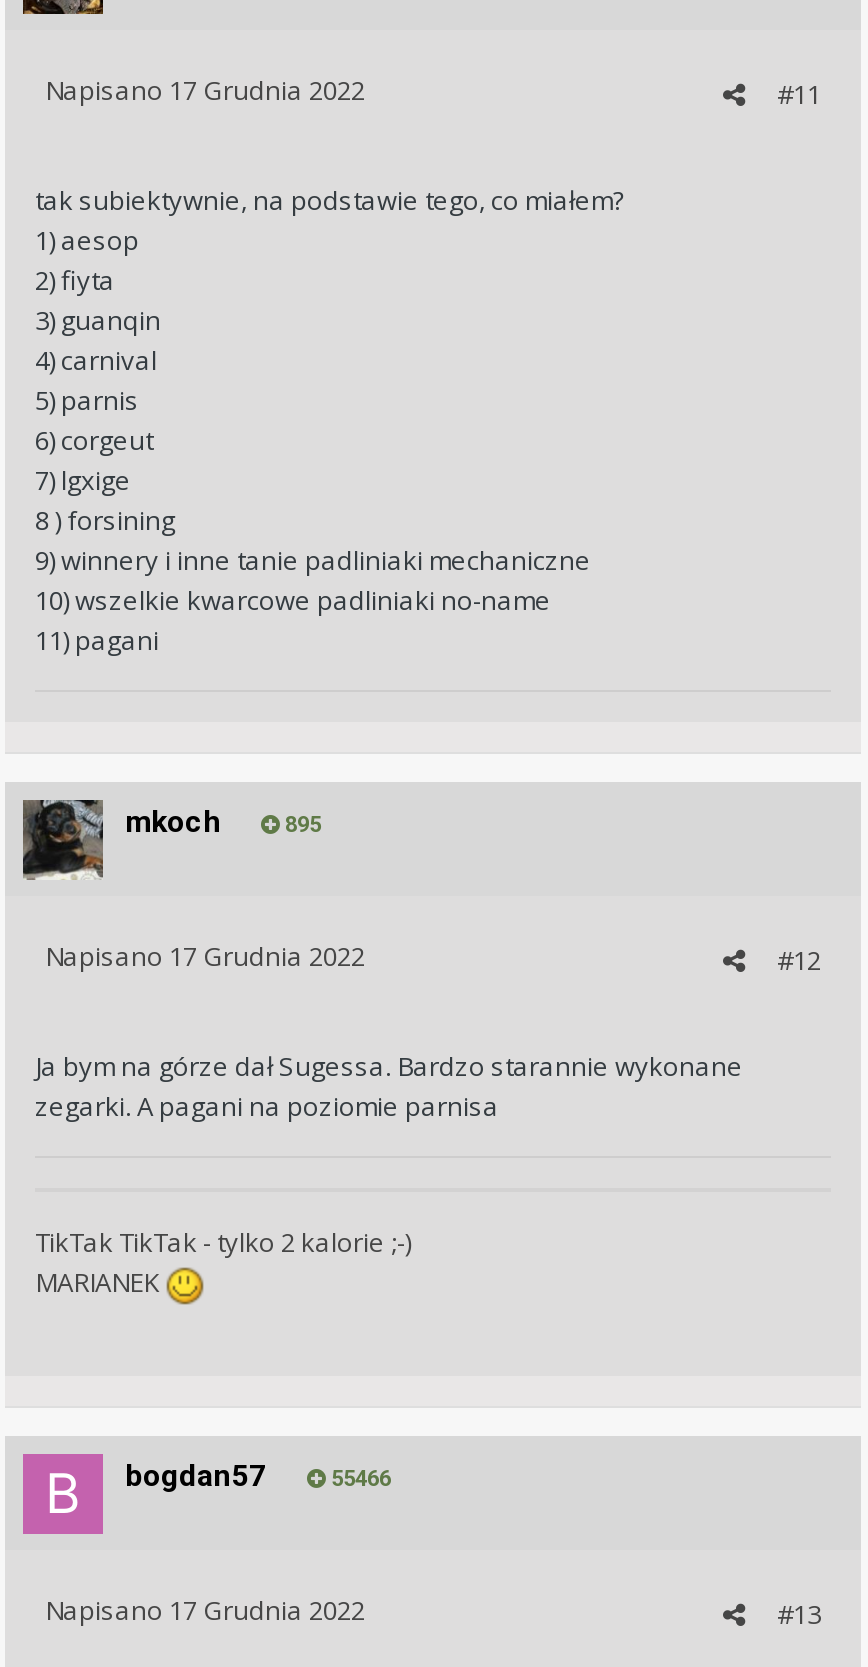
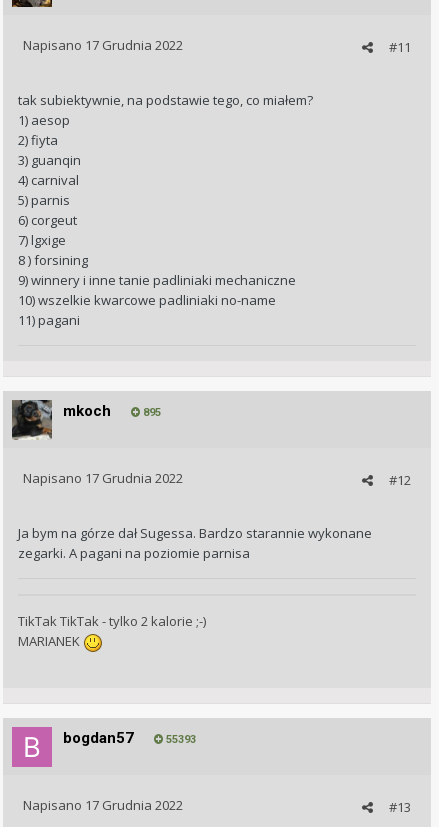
[325,1466,391,1492] 55466 -> [163,733,196,746] 55393

